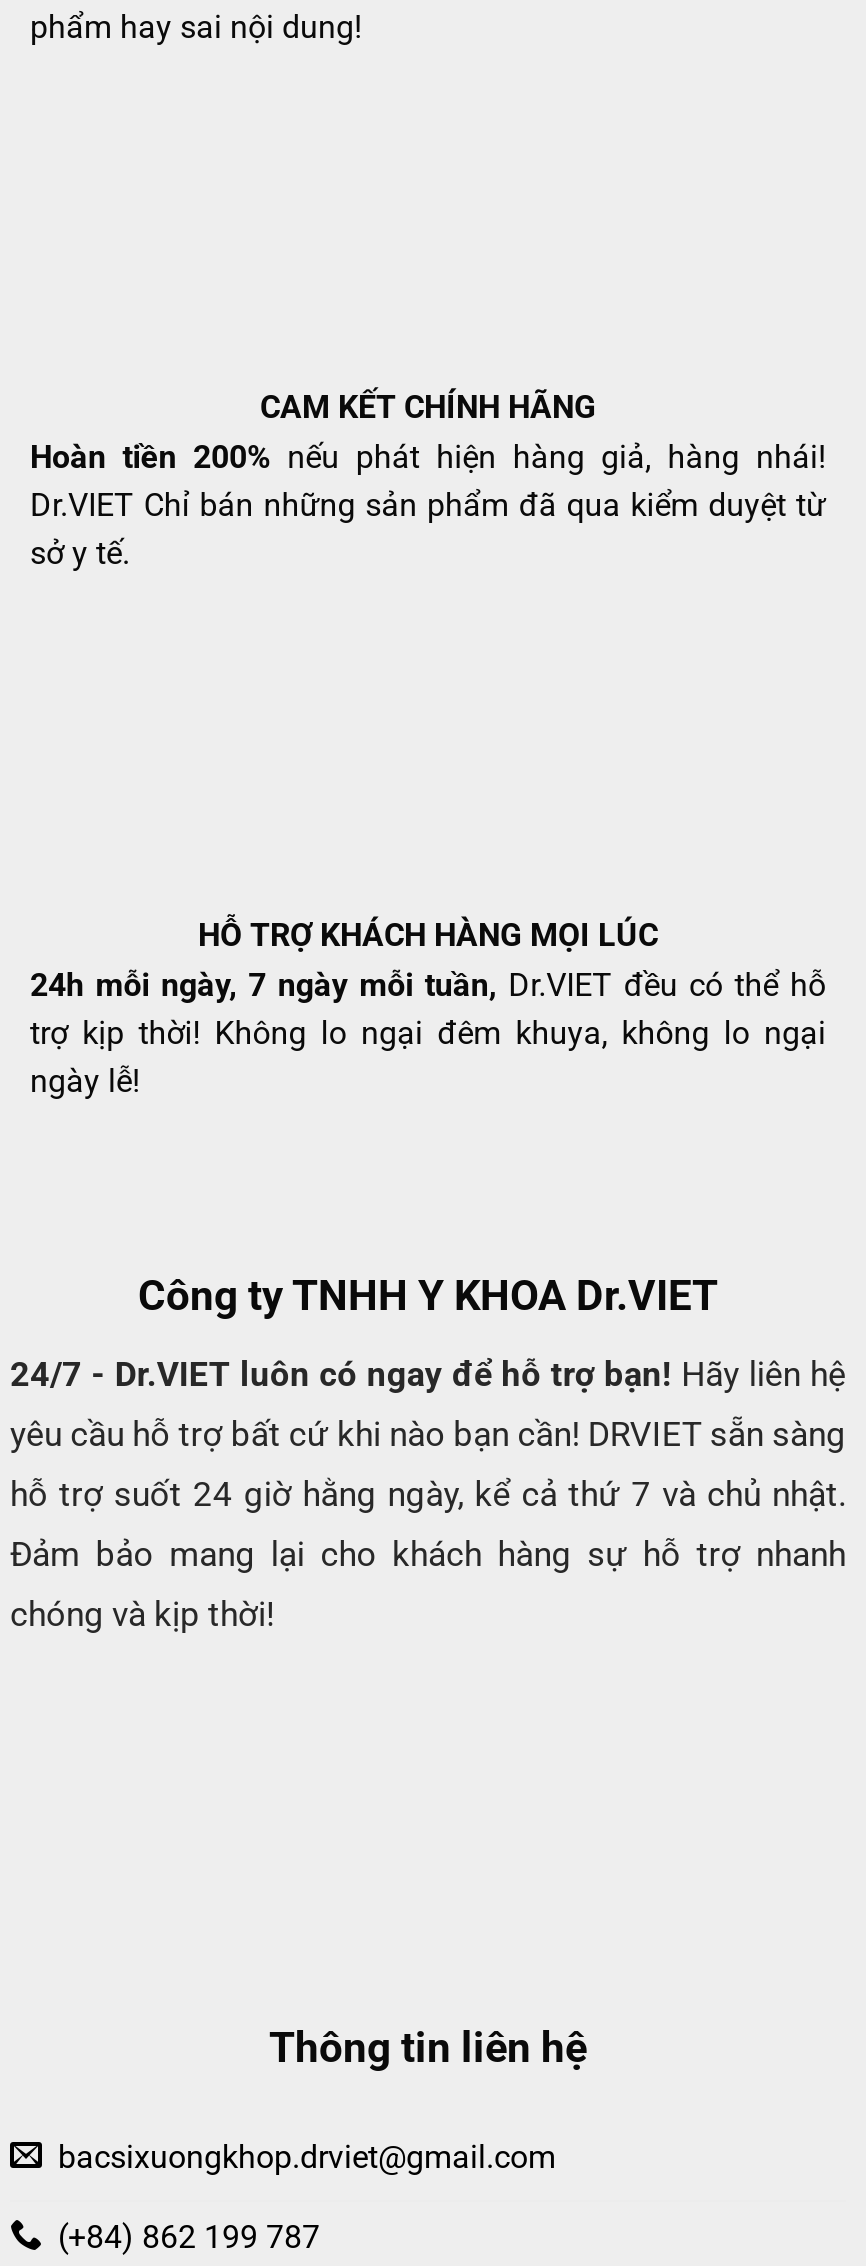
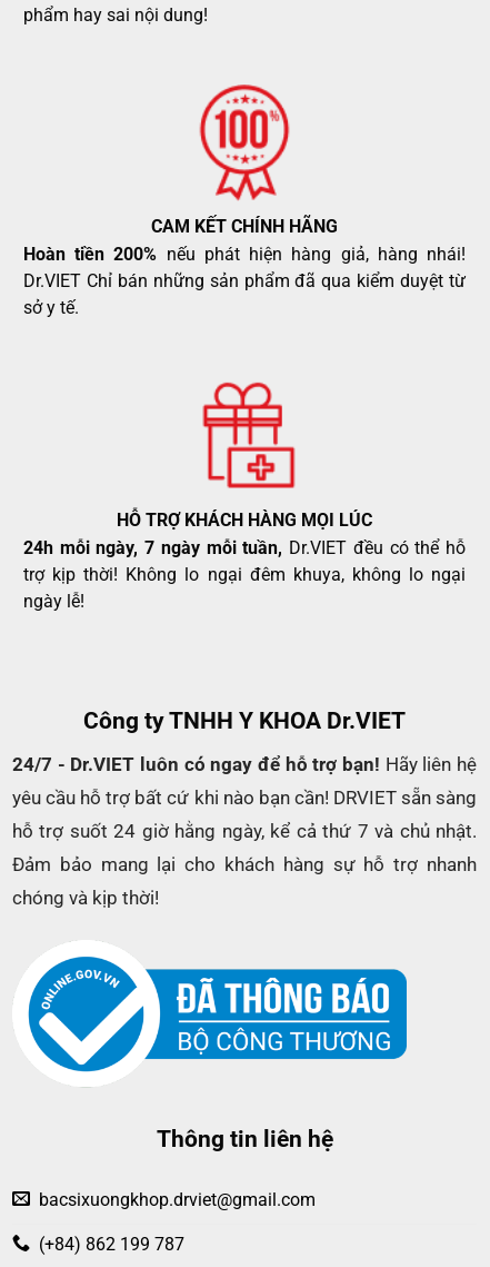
none -> [199,83,290,201] [image]
none -> [202,382,296,489] [image]
none -> [28,956,408,1072] [image]

